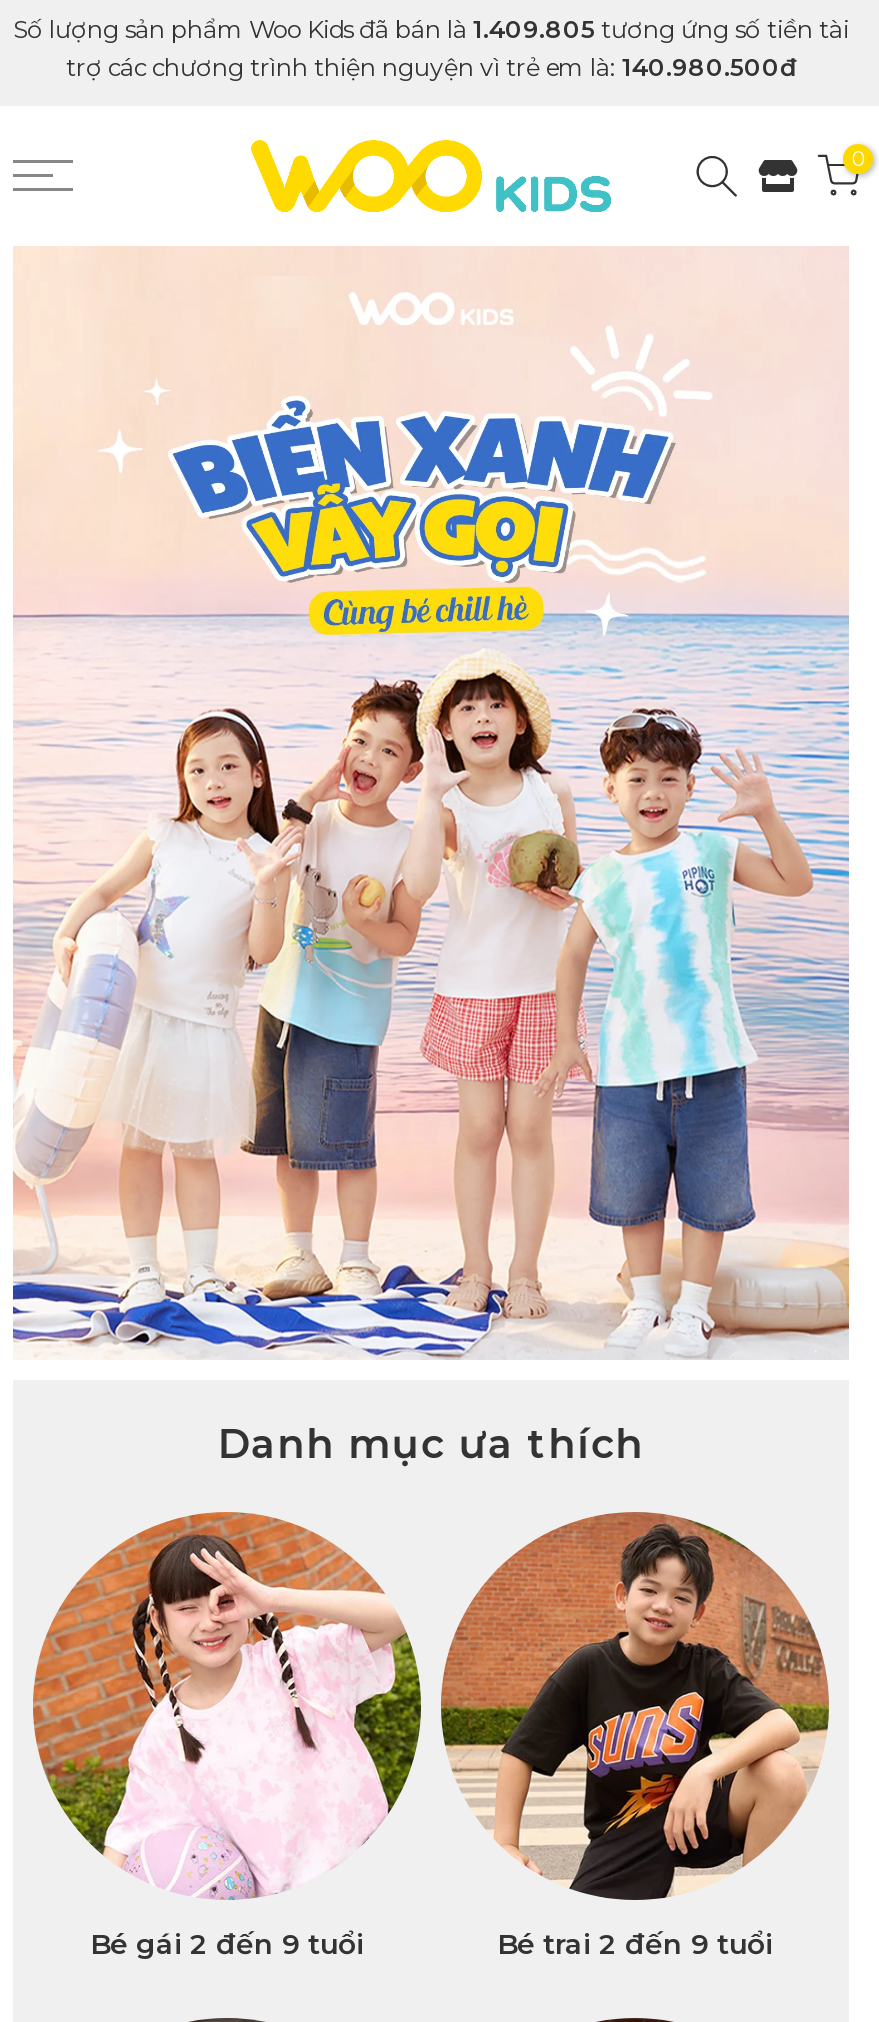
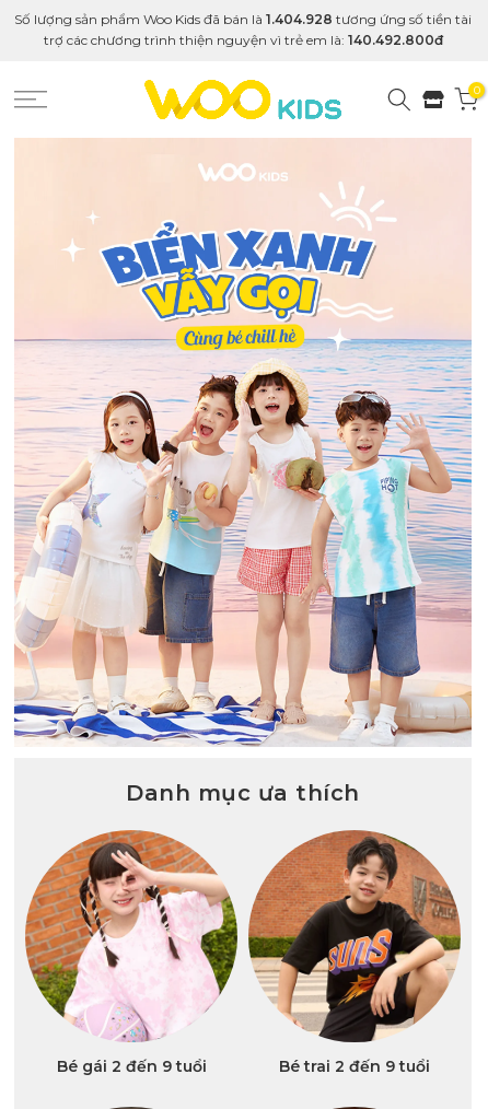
[13,14,849,44] Số lượng sản phẩm Woo Kids đã bán là 1.409.805 tương ứng số tiền tài -> [14,11,472,27] Số lượng sản phẩm Woo Kids đã bán là 1.404.928 tương ứng số tiền tài
[66,52,796,82] trợ các chương trình thiện nguyện vì trẻ em là: 140.980.500đ -> [43,32,443,48] trợ các chương trình thiện nguyện vì trẻ em là: 140.492.800đ

